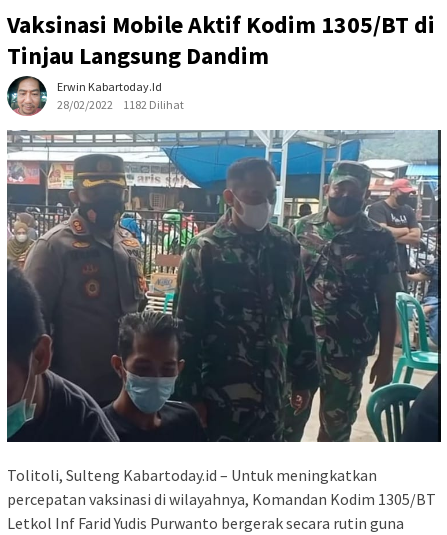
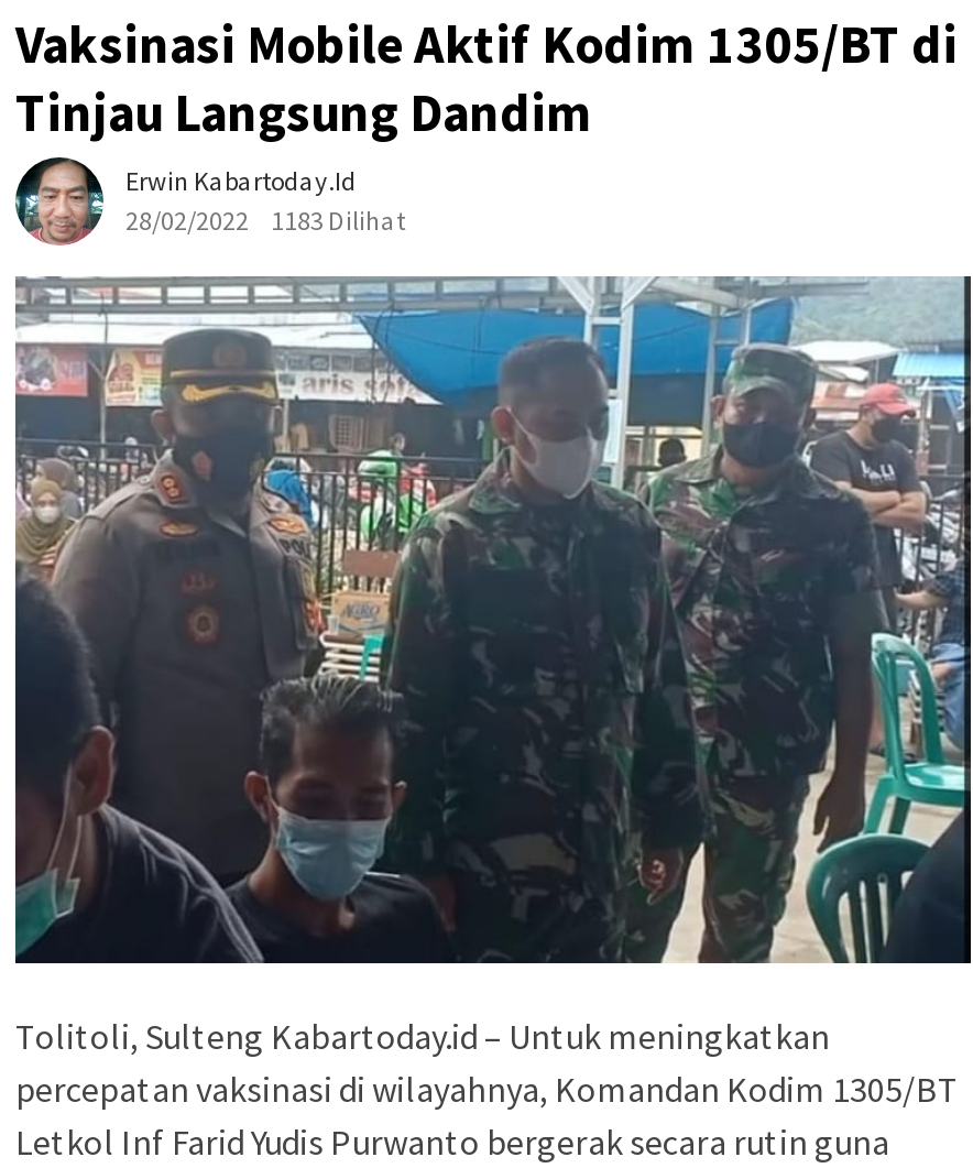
[57,97,184,112] 28/02/2022 1182 Dilihat -> [125,203,405,236] 28/02/2022 1183 Dilihat

